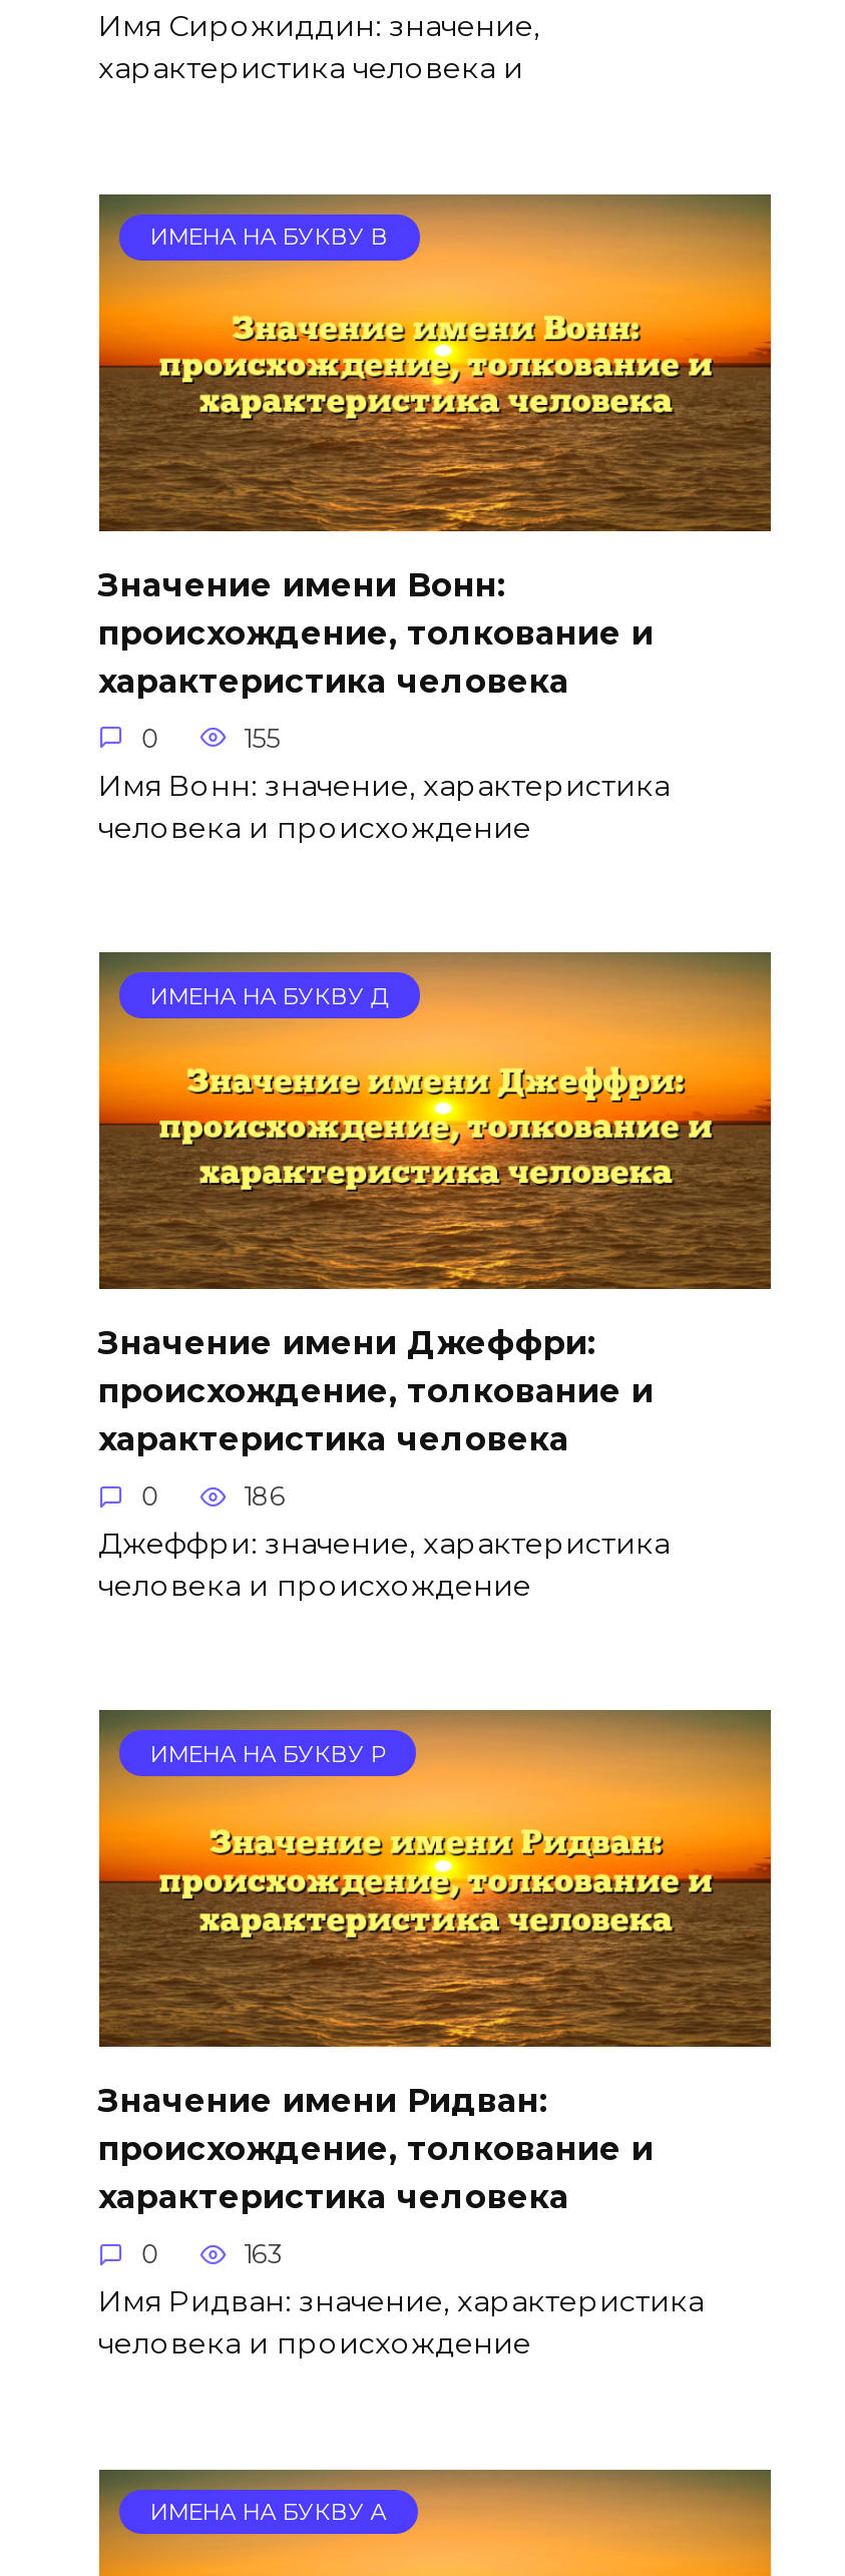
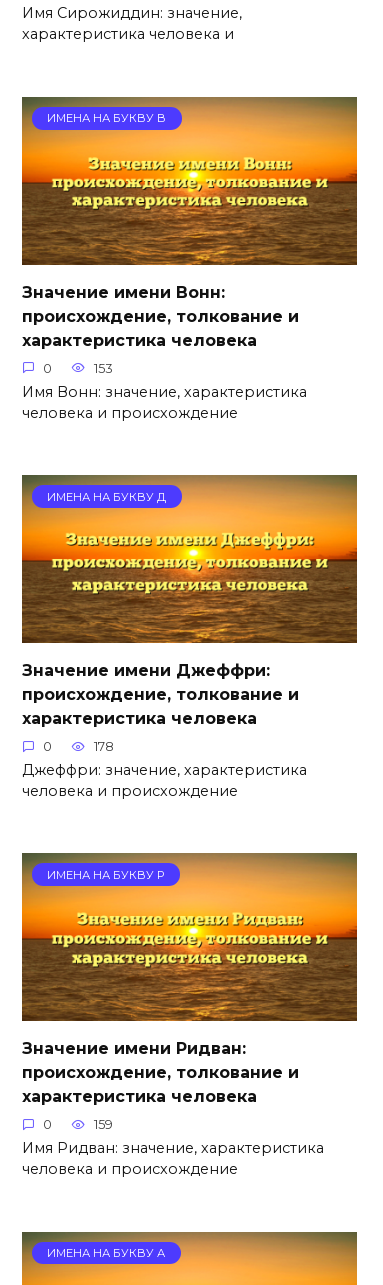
[244,723,280,754] 155 -> [94,361,113,376] 153
[244,1482,286,1512] 186 -> [94,739,114,754] 178
[244,2240,284,2270] 163 -> [94,1117,113,1132] 159

